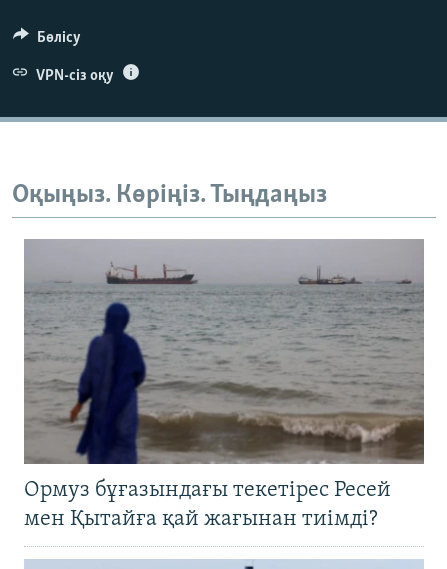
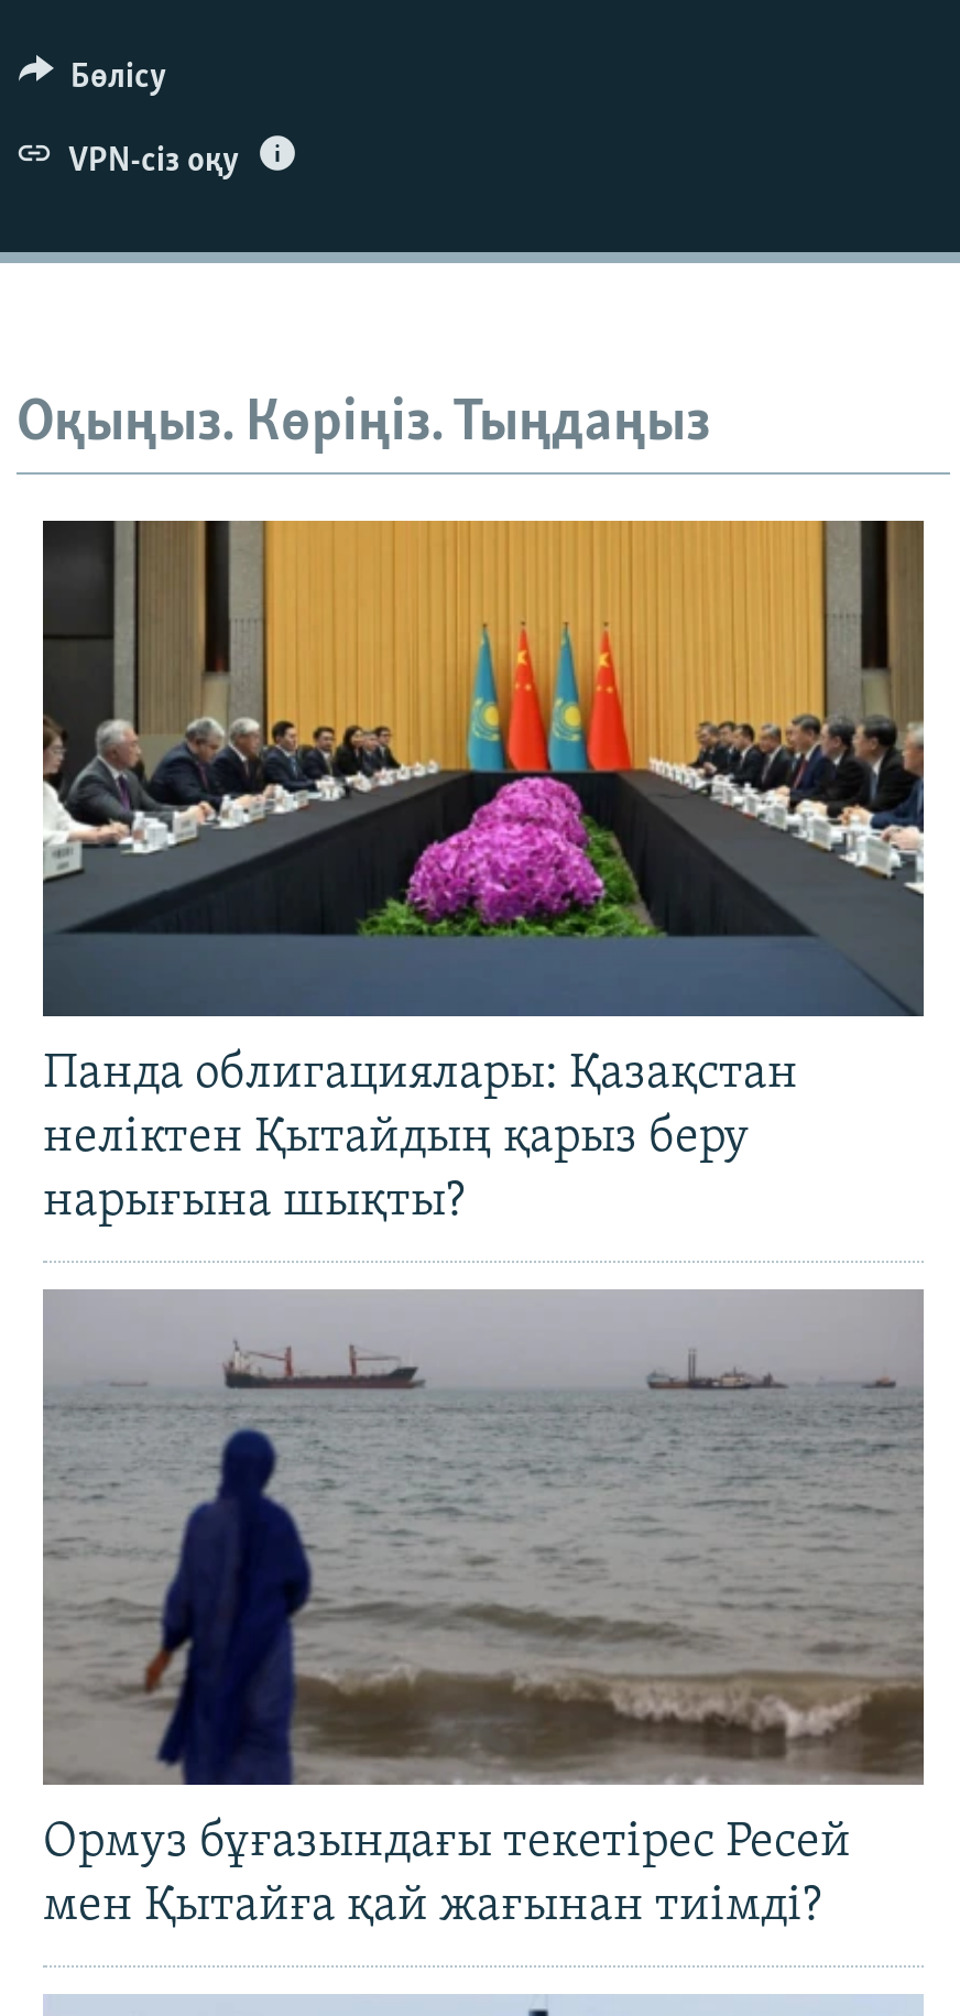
none -> [43,519,924,1227] [image] | Панда облигациялары: Қазақстан | неліктен Қытайдың қарыз беру | нарығына шықты?

